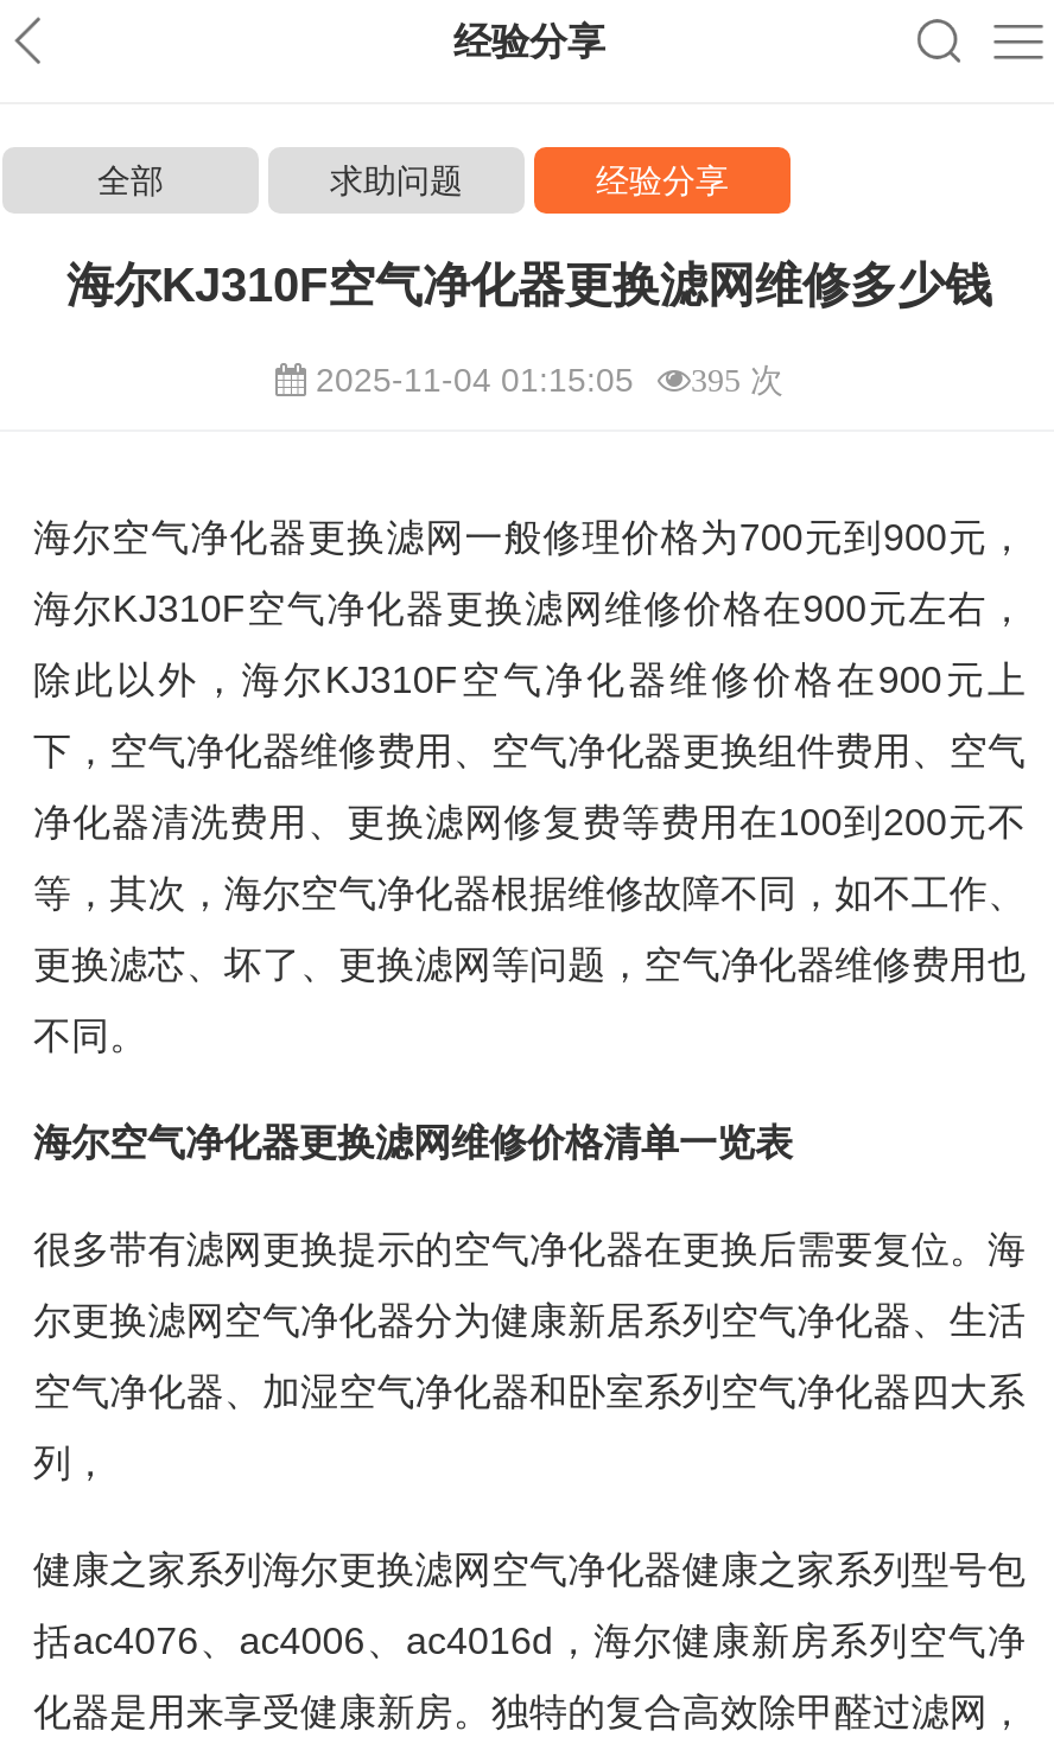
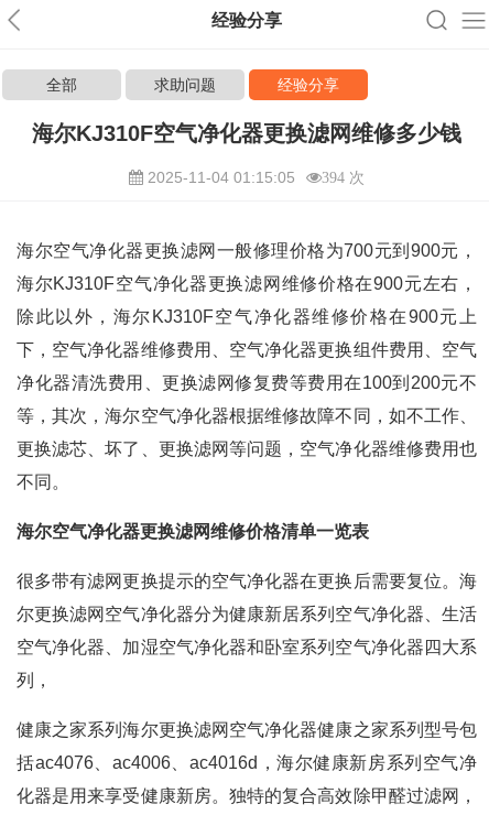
[306,361,783,399] 2025-11-04 01:15:05 395 次 -> [143,169,365,186] 2025-11-04 01:15:05 394 次

